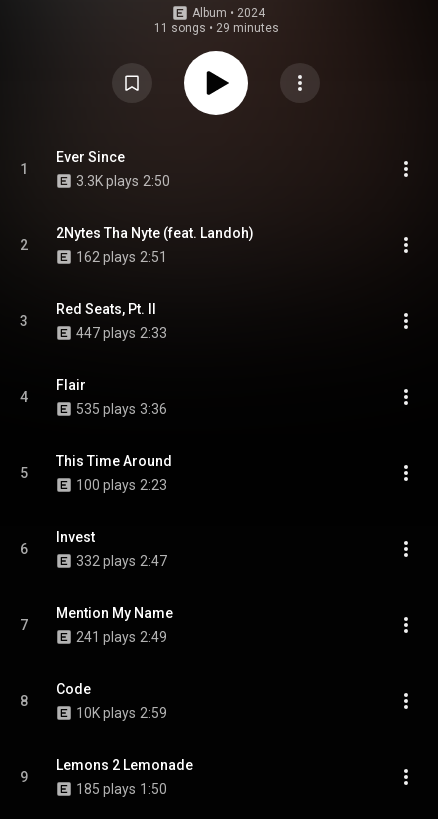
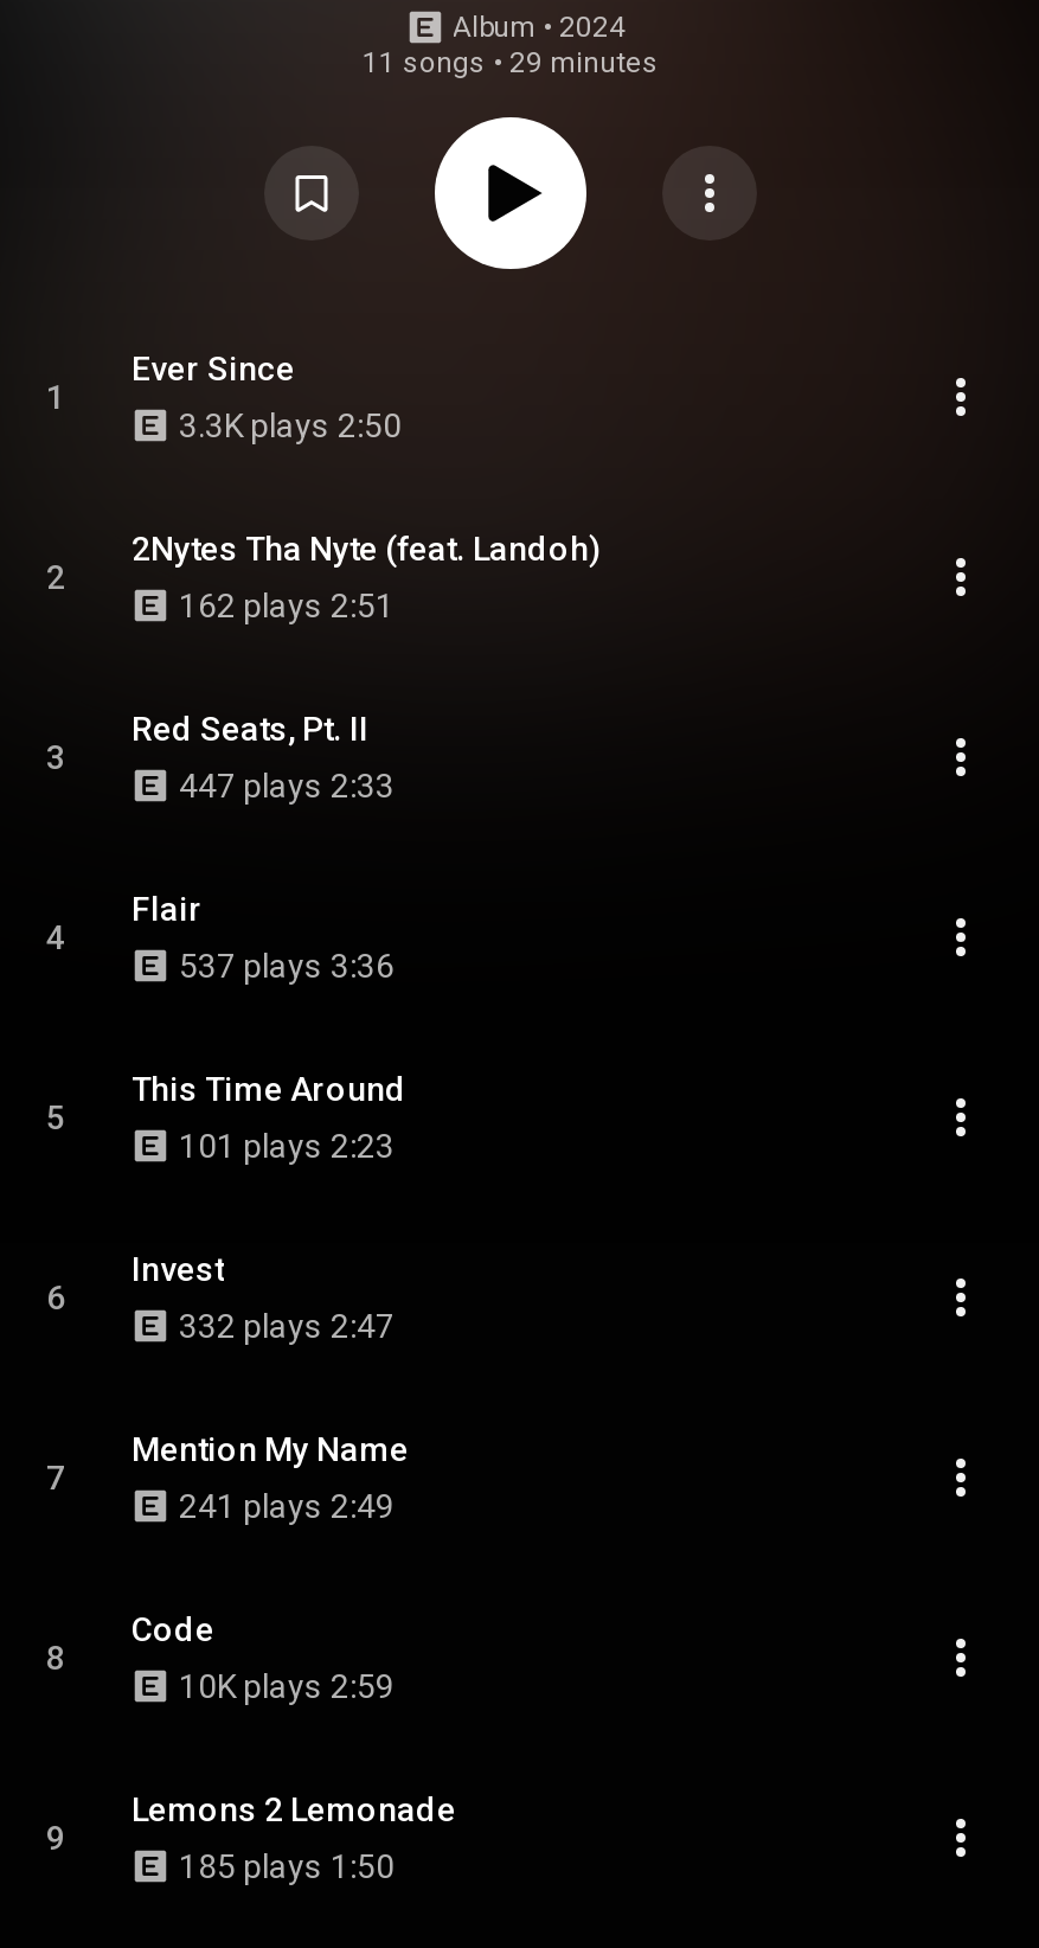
[76,401,167,417] 535 plays 3:36 -> [179,947,395,985] 537 plays 3:36
[76,477,167,493] 100 plays 2:23 -> [179,1127,395,1165] 101 plays 2:23

